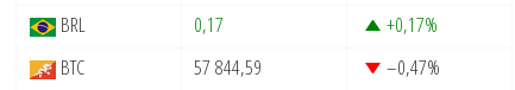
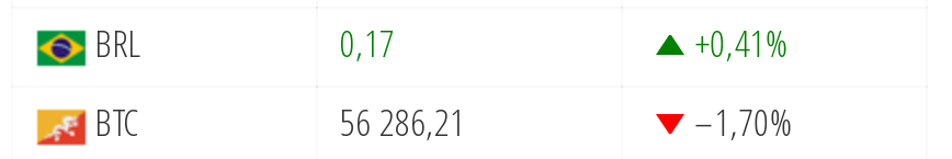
[386,11,437,38] +0,17% -> [695,18,789,69] +0,41%
[194,54,262,81] 57 844,59 -> [340,97,465,148] 56 286,21
[386,54,440,81] –0,47% -> [695,97,794,148] –1,70%

